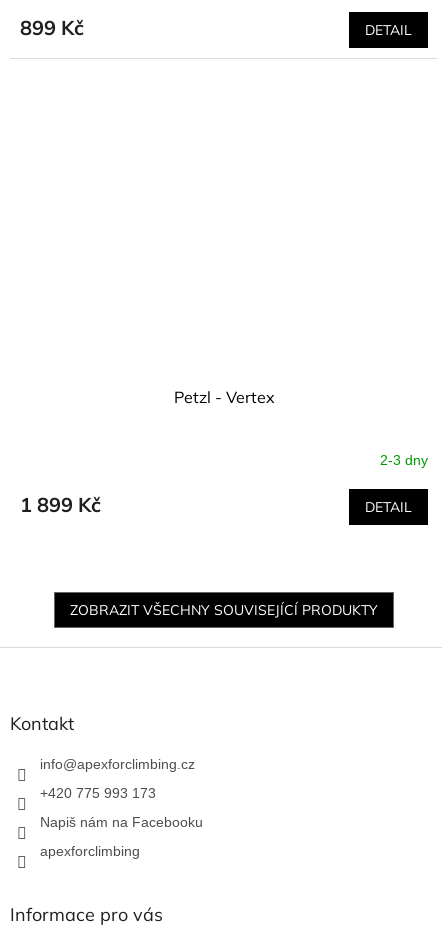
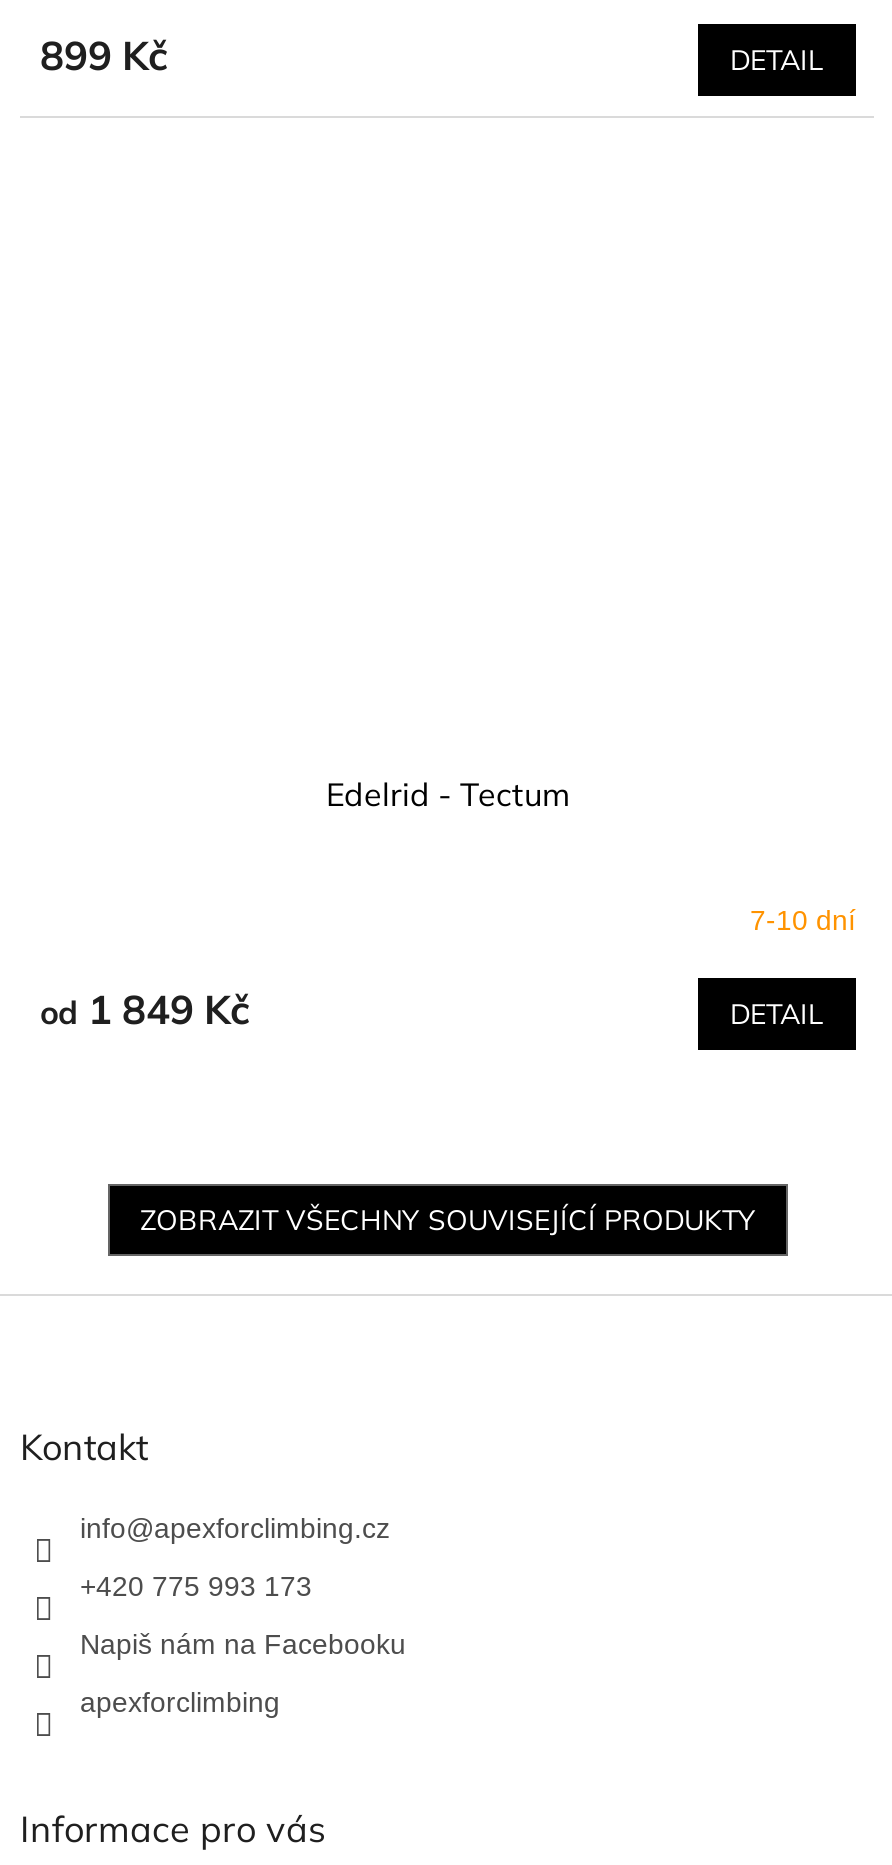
[173,387,274,407] Petzl - Vertex -> [326,774,570,814] Edelrid - Tectum
[380,452,428,468] 2-3 dny -> [750,903,856,935] 7-10 dní
[20,492,101,517] 1 899 Kč -> [40,984,250,1034] od 1 849 Kč

